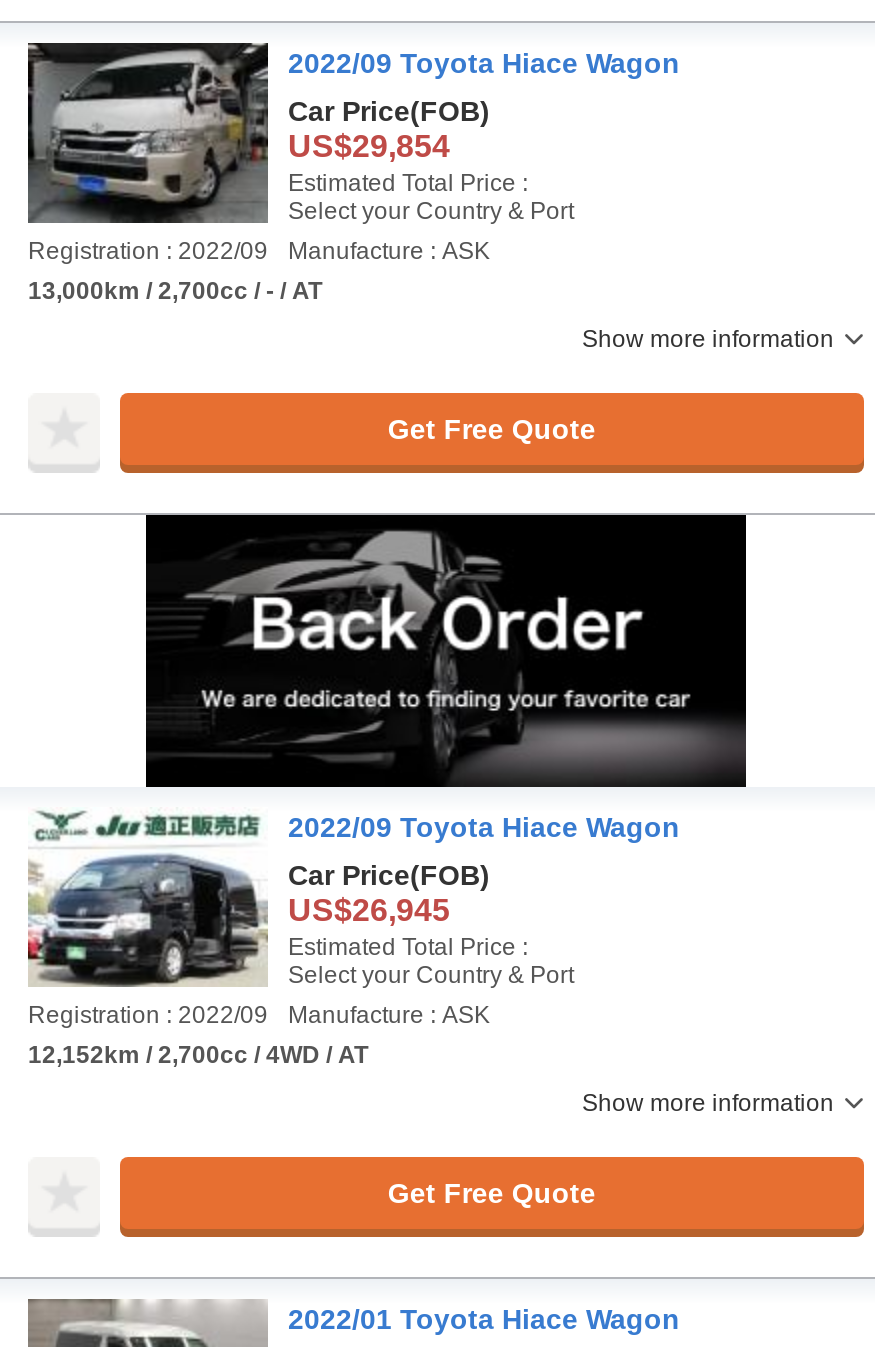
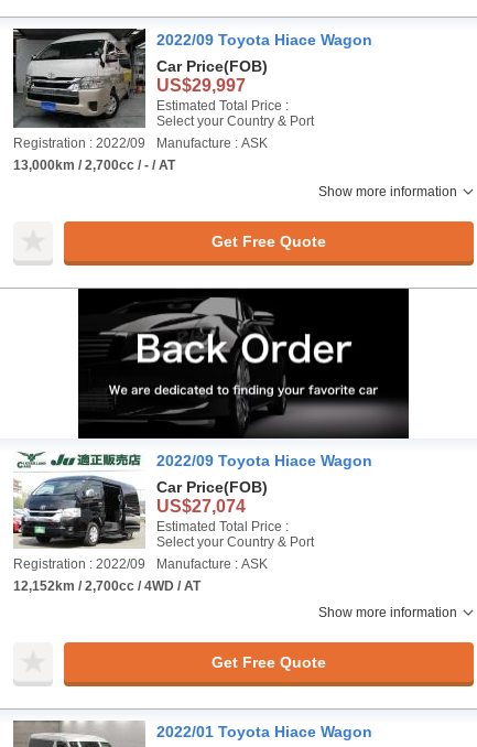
[288,129,450,163] US$29,854 -> [156,76,246,95] US$29,997
[288,893,450,927] US$26,945 -> [156,497,246,516] US$27,074

